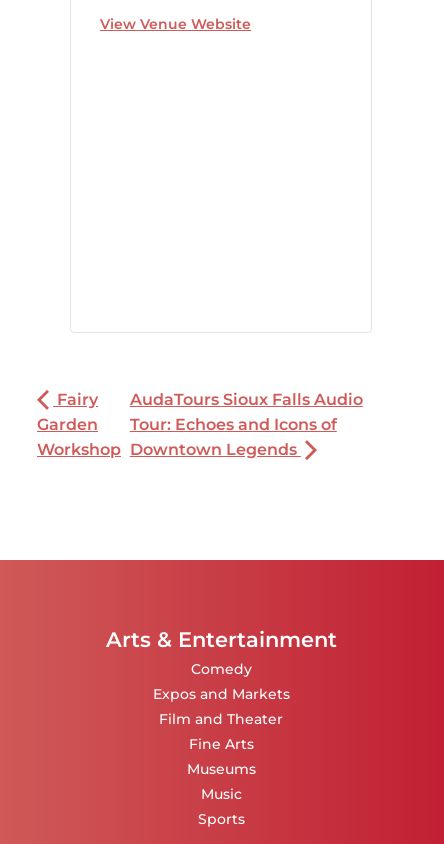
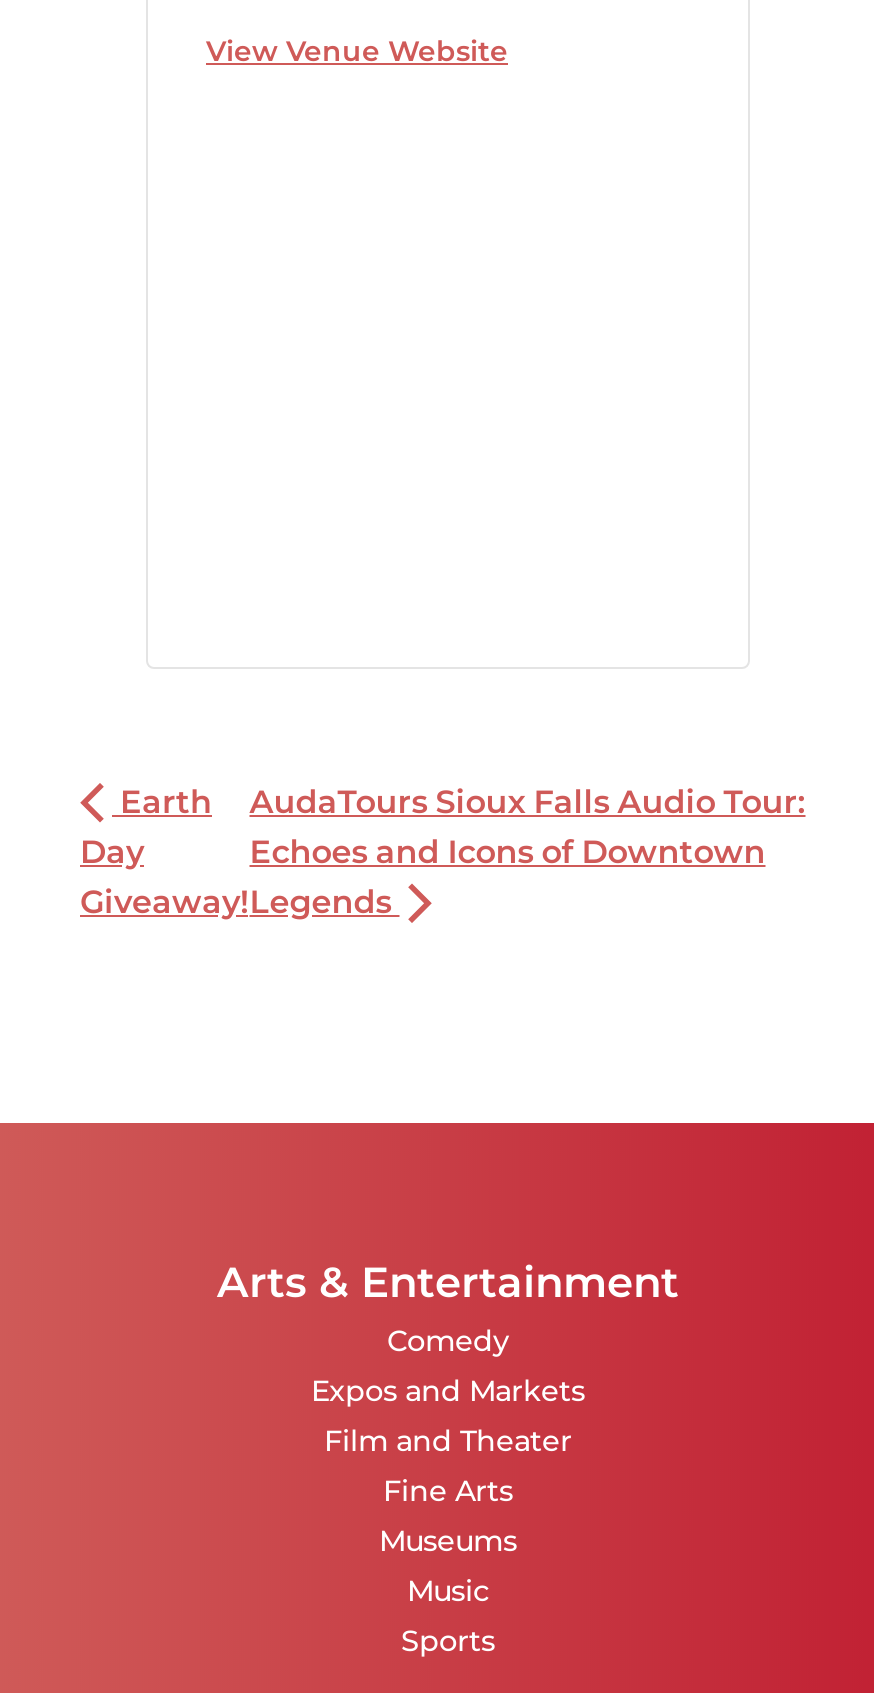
[37,389,121,458] Fairy | Garden | Workshop -> [80,782,248,920] Earth | Day | Giveaway!

